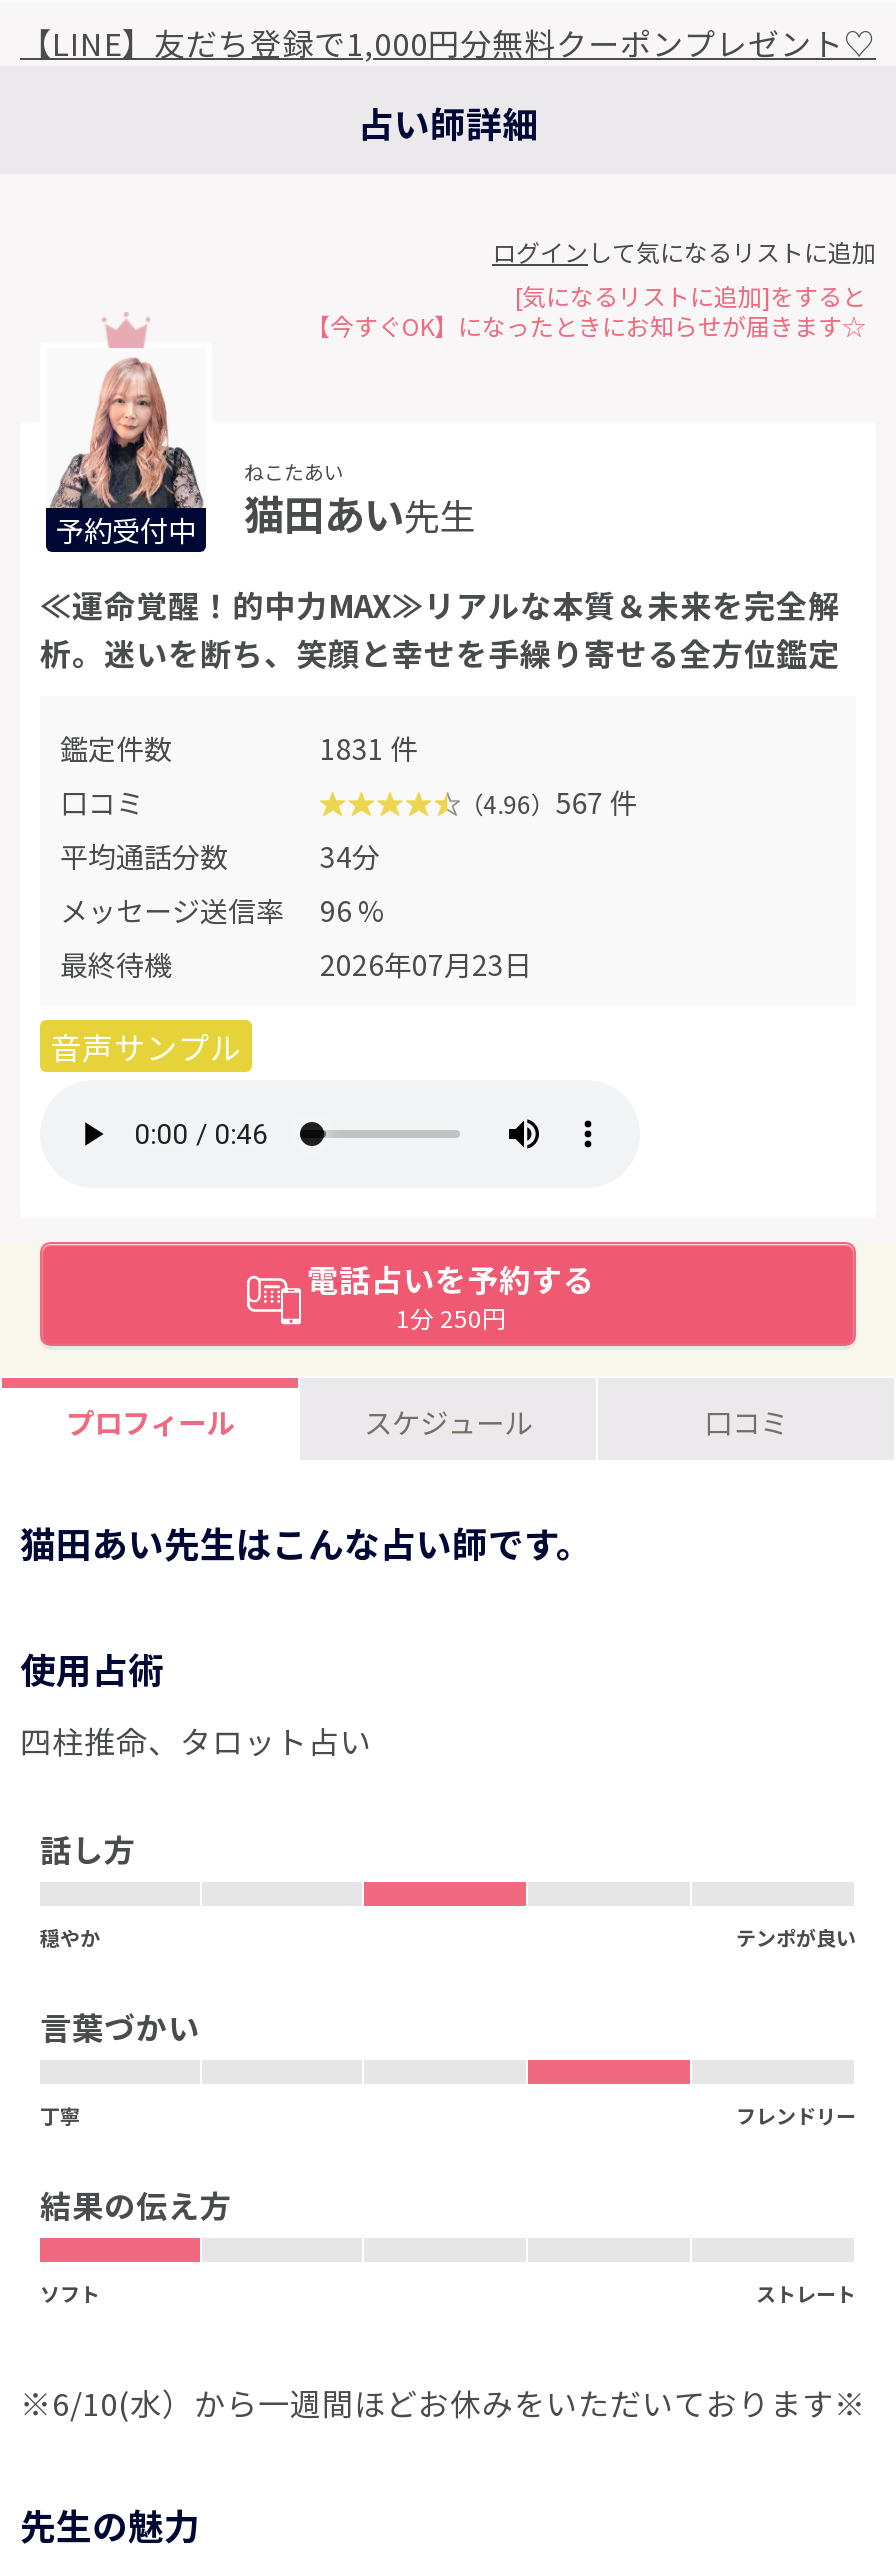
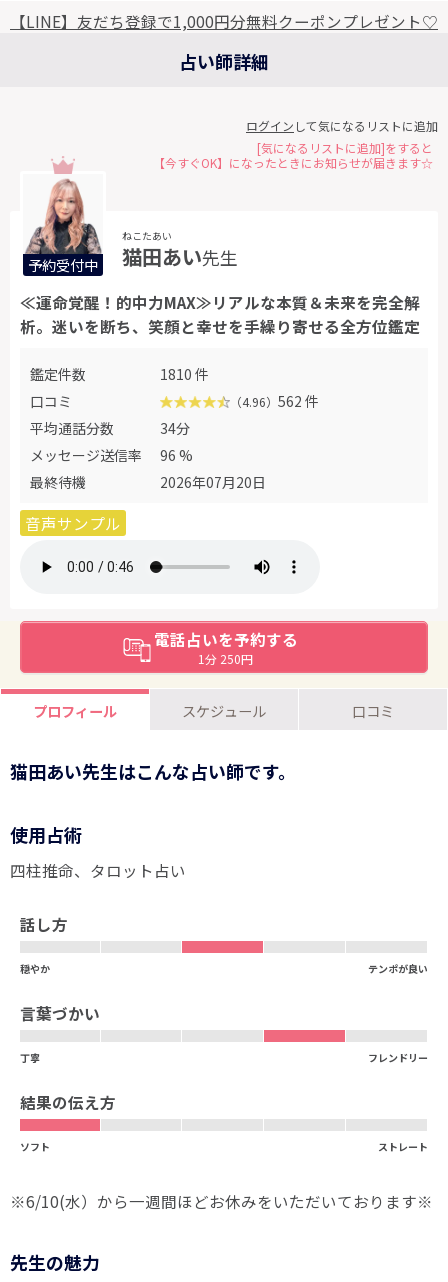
[320,728,418,768] 1831 件 -> [160,364,209,384] 1810 件
[459,782,637,822] （4.96）567 件 -> [230,391,319,411] （4.96）562 件
[320,944,532,984] 2026年07月23日 -> [160,472,266,492] 2026年07月20日

